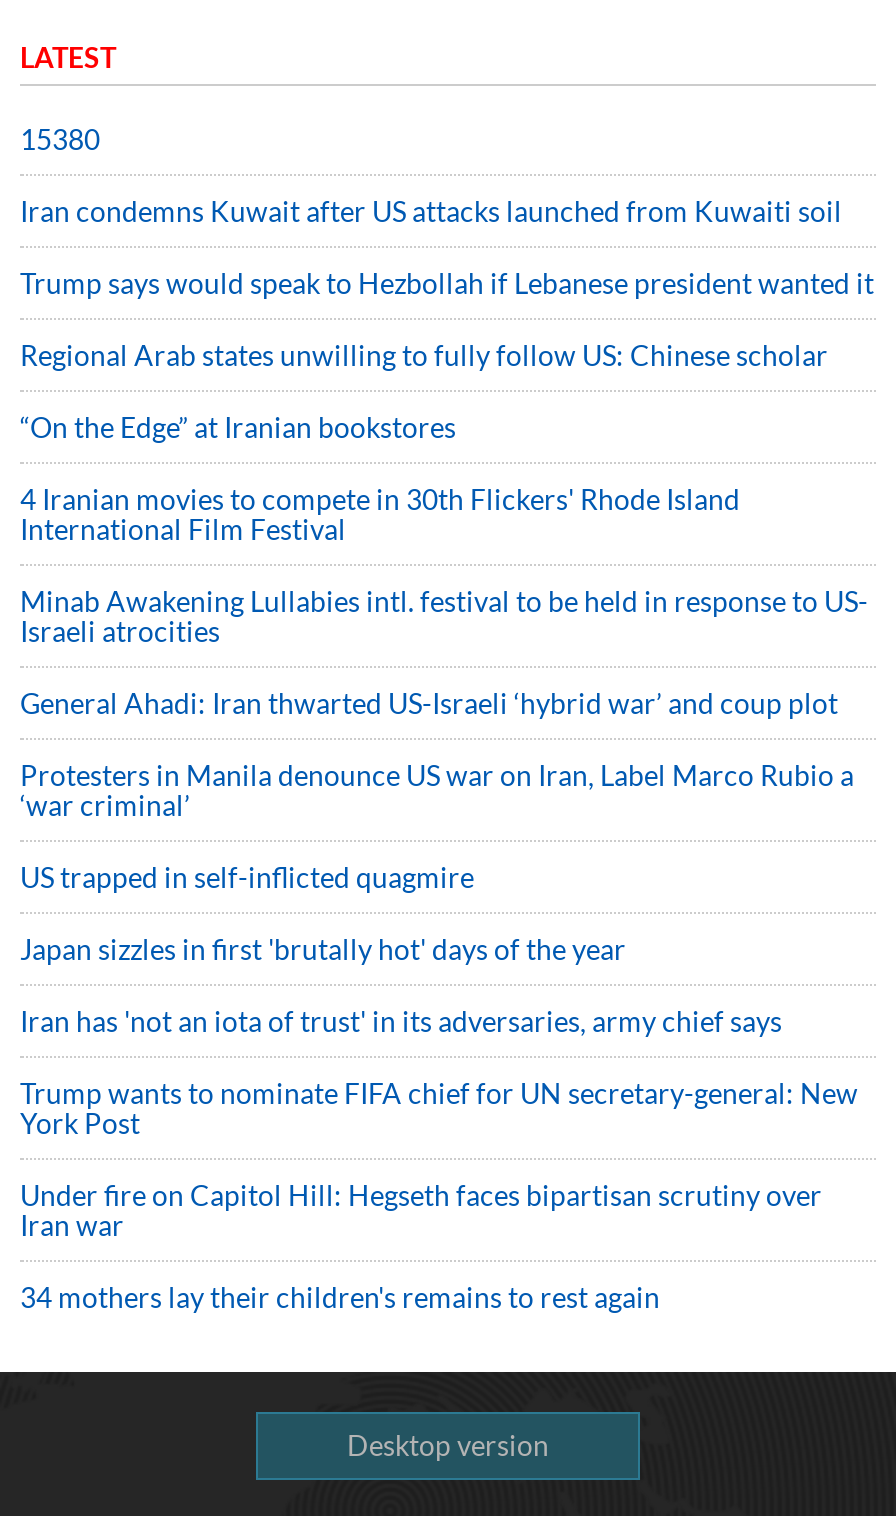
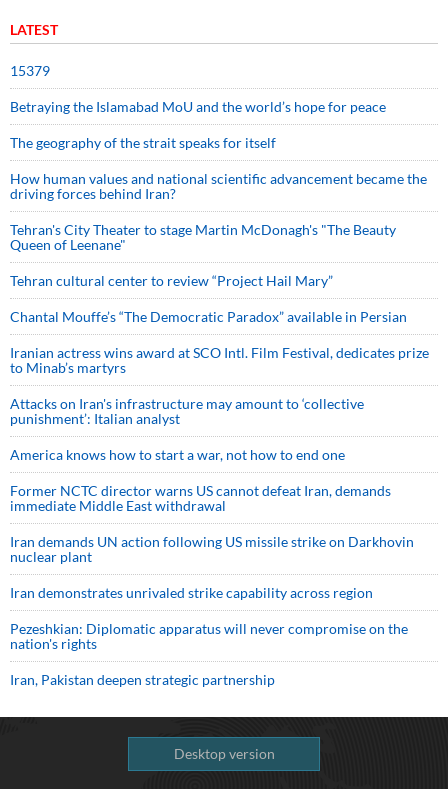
[20,122,100,156] 15380 -> [10,62,50,79] 15379
[20,194,842,228] Iran condemns Kuwait after US attacks launched from Kuwaiti soil -> [10,98,386,115] Betraying the Islamabad MoU and the world’s hope for peace
[20,266,874,300] Trump says would speak to Hezbollah if Lebanese president wanted it -> [10,134,276,151] The geography of the strait speaks for itself
[20,338,828,372] Regional Arab states unwilling to fully follow US: Chinese scholar -> [10,170,427,202] How human values and national scientific advancement became the | driving forces behind Iran?
[20,410,456,444] “On the Edge” at Iranian bookstores -> [10,221,396,253] Tehran's City Theater to stage Martin McDonagh's "The Beauty | Queen of Leenane"
[20,482,740,546] 4 Iranian movies to compete in 30th Flickers' Rhode Island | International Film Festival -> [10,272,333,289] Tehran cultural center to review “Project Hail Mary”
[20,584,868,648] Minab Awakening Lullabies intl. festival to be held in response to US- | Israeli atrocities -> [10,308,407,325] Chantal Mouffe’s “The Democratic Paradox” available in Persian
[20,686,838,720] General Ahadi: Iran thwarted US-Israeli ‘hybrid war’ and coup plot -> [10,344,429,376] Iranian actress wins award at SCO Intl. Film Festival, dedicates prize | to Minab’s martyrs
[20,758,854,822] Protesters in Manila denounce US war on Iran, Label Marco Rubio a | ‘war criminal’ -> [10,395,364,427] Attacks on Iran's infrastructure may amount to ‘collective | punishment’: Italian analyst
[20,860,480,894] US trapped in self-inflicted quagmire -> [10,446,345,463] America knows how to start a war, not how to end one
[20,932,626,966] Japan sizzles in first 'brutally hot' days of the year -> [10,482,391,514] Former NCTC director warns US cannot defeat Iran, demands | immediate Middle East withdrawal
[20,1004,788,1038] Iran has 'not an iota of trust' in its adversaries, army chief says -> [10,533,414,565] Iran demands UN action following US missile strike on Darkhovin | nuclear plant
[20,1076,858,1140] Trump wants to nominate FIFA chief for UN secretary-general: New | York Post -> [10,584,373,601] Iran demonstrates unrivaled strike capability across region
[20,1178,822,1242] Under fire on Capitol Hill: Hegseth faces bipartisan scrutiny over | Iran war -> [10,620,408,652] Pezeshkian: Diplomatic apparatus will never compromise on the | nation's rights
[20,1280,660,1314] 34 mothers lay their children's remains to rest again -> [10,671,275,688] Iran, Pakistan deepen strategic partnership

